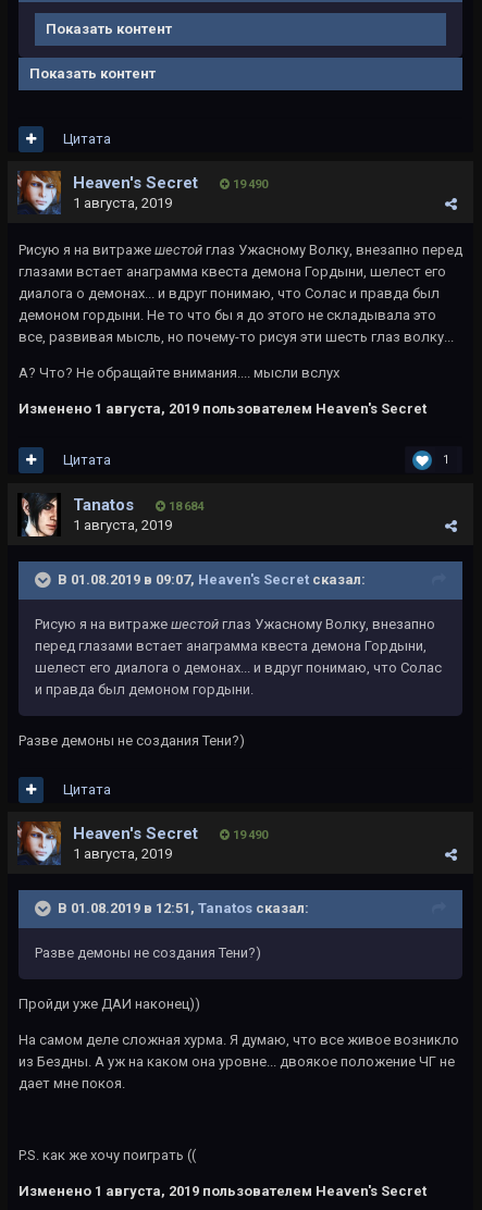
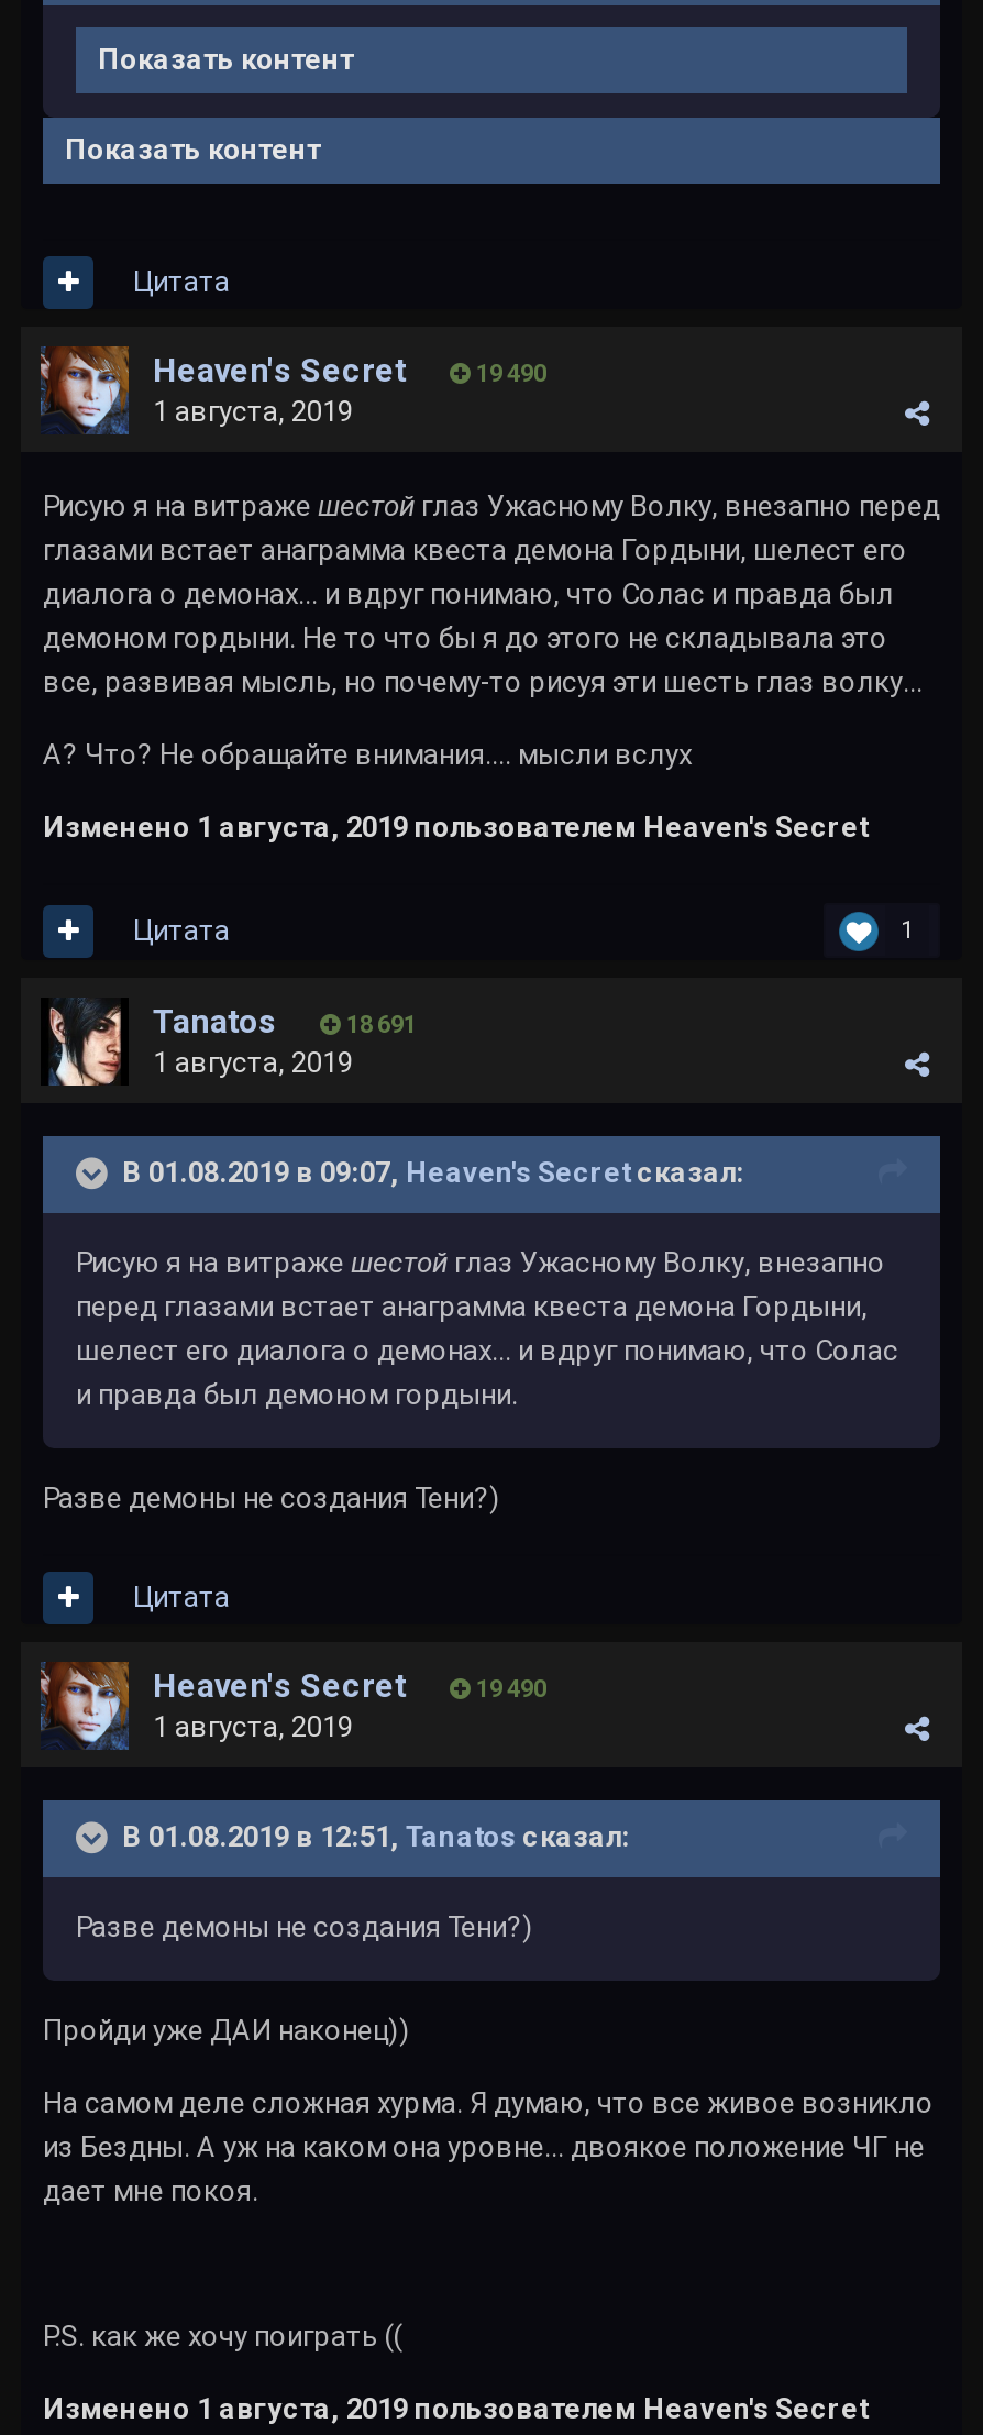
[165,499,203,514] 18 684 -> [340,1011,417,1039] 18 691

